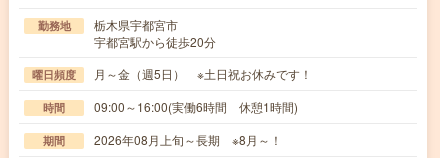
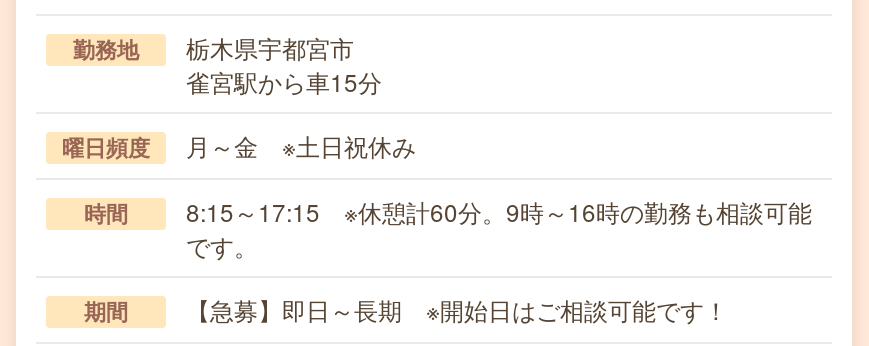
[94,33,216,50] 宇都宮駅から徒歩20分 -> [186,64,382,98] 雀宮駅から車15分
[94,65,312,82] 月～金（週5日） ※土日祝お休みです！ -> [186,128,416,162] 月～金 ※土日祝休み
[94,98,298,115] 09:00～16:00(実働6時間 休憩1時間) -> [186,194,812,262] 8:15～17:15 ※休憩計60分。9時～16時の勤務も相談可能 | です。
[94,131,282,148] 2026年08月上旬～長期 ※8月～！ -> [186,292,728,326] 【急募】即日～長期 ※開始日はご相談可能です！

